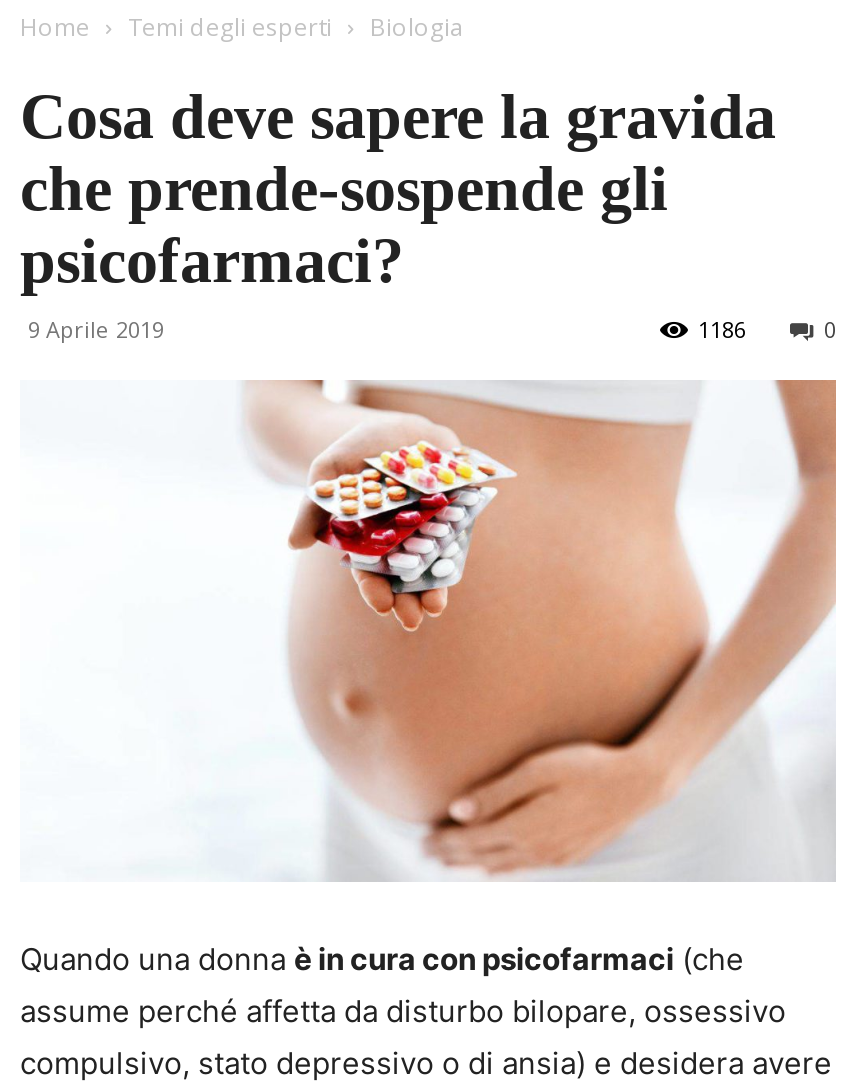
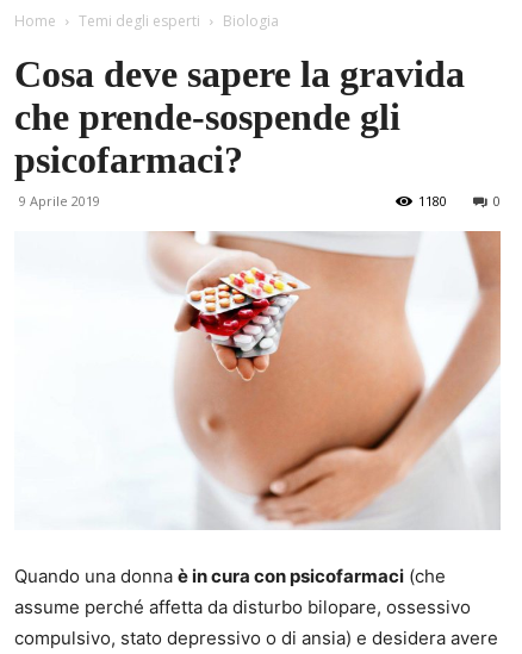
[698,314,746,344] 1186 -> [418,192,447,210] 1180

